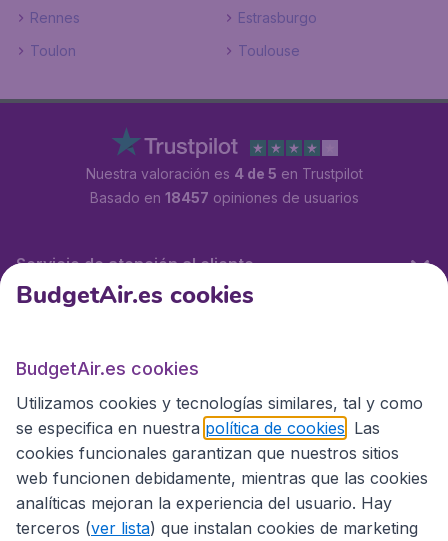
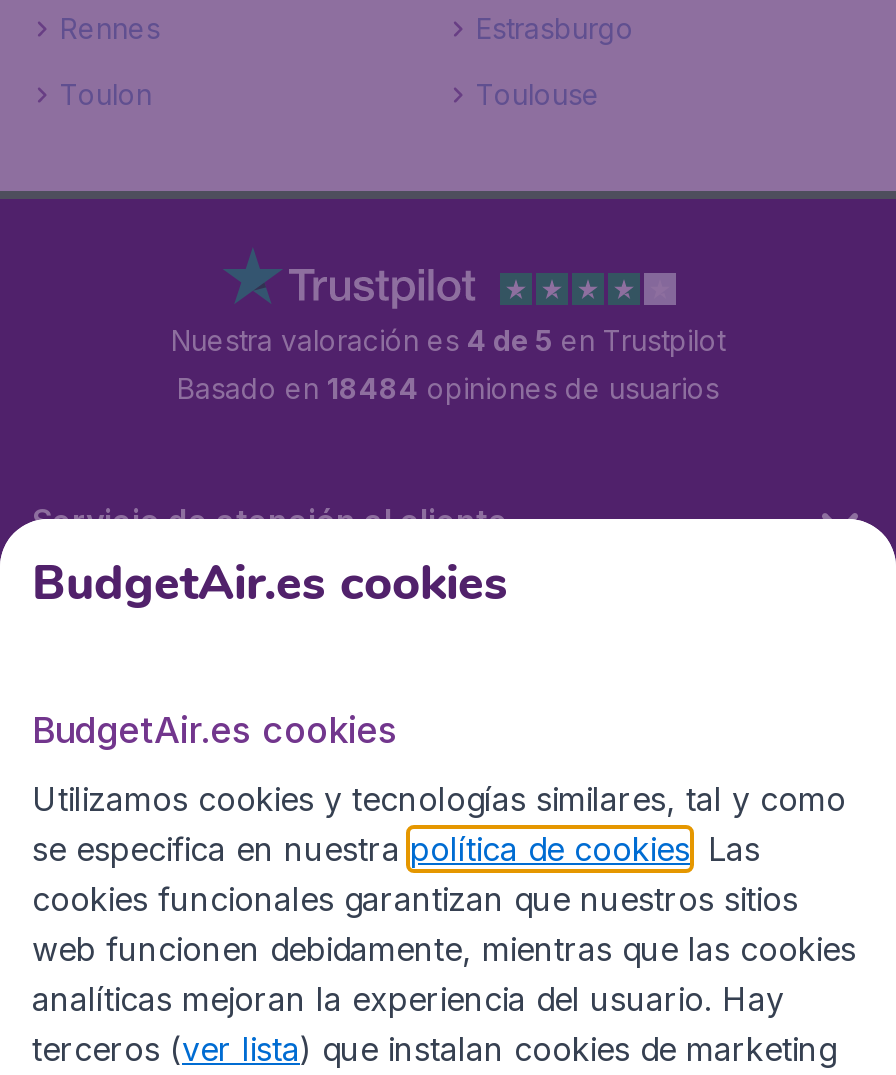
[89,189,358,206] Basado en 18457 opiniones de usuarios -> [177,371,719,405] Basado en 18484 opiniones de usuarios

